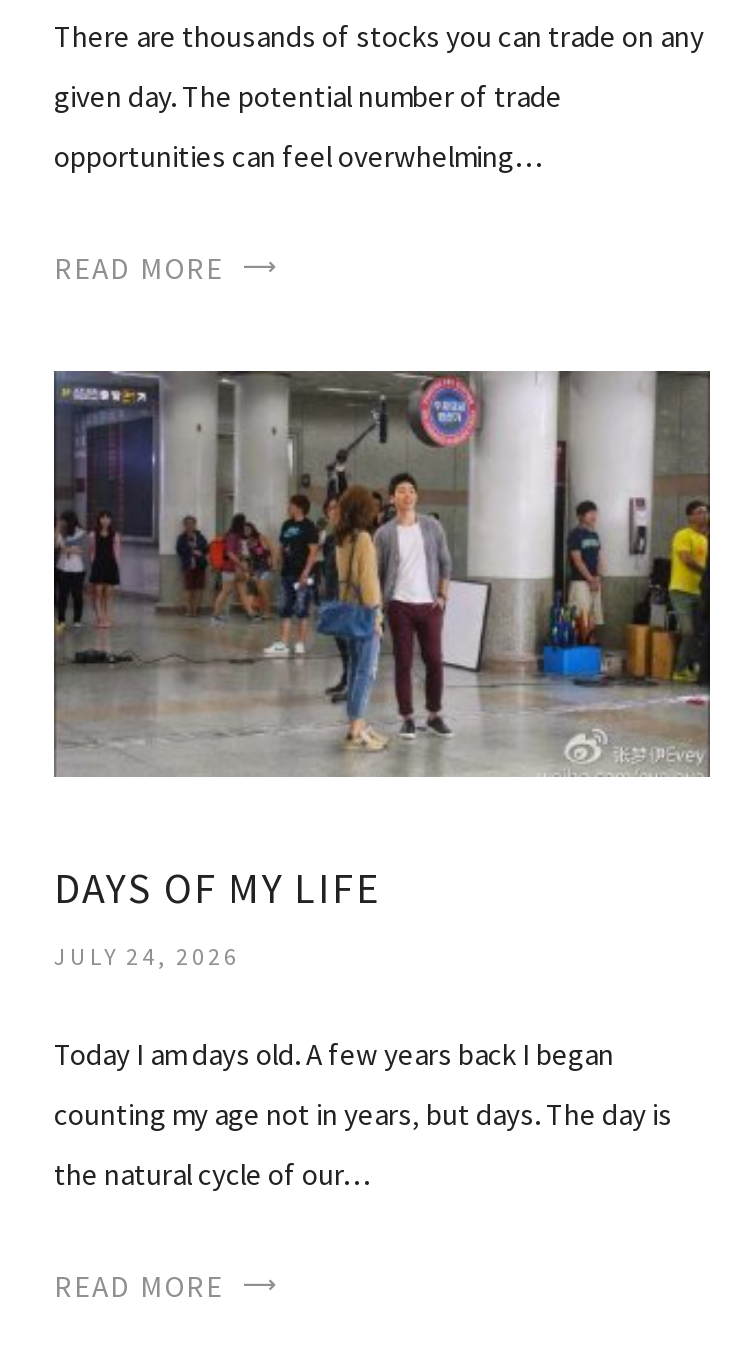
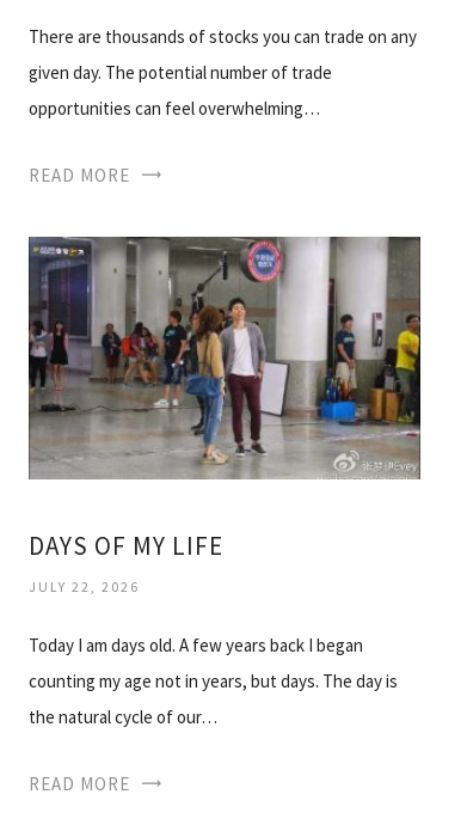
[54,942,240,972] JULY 24, 2026 -> [29,578,140,596] JULY 22, 2026

